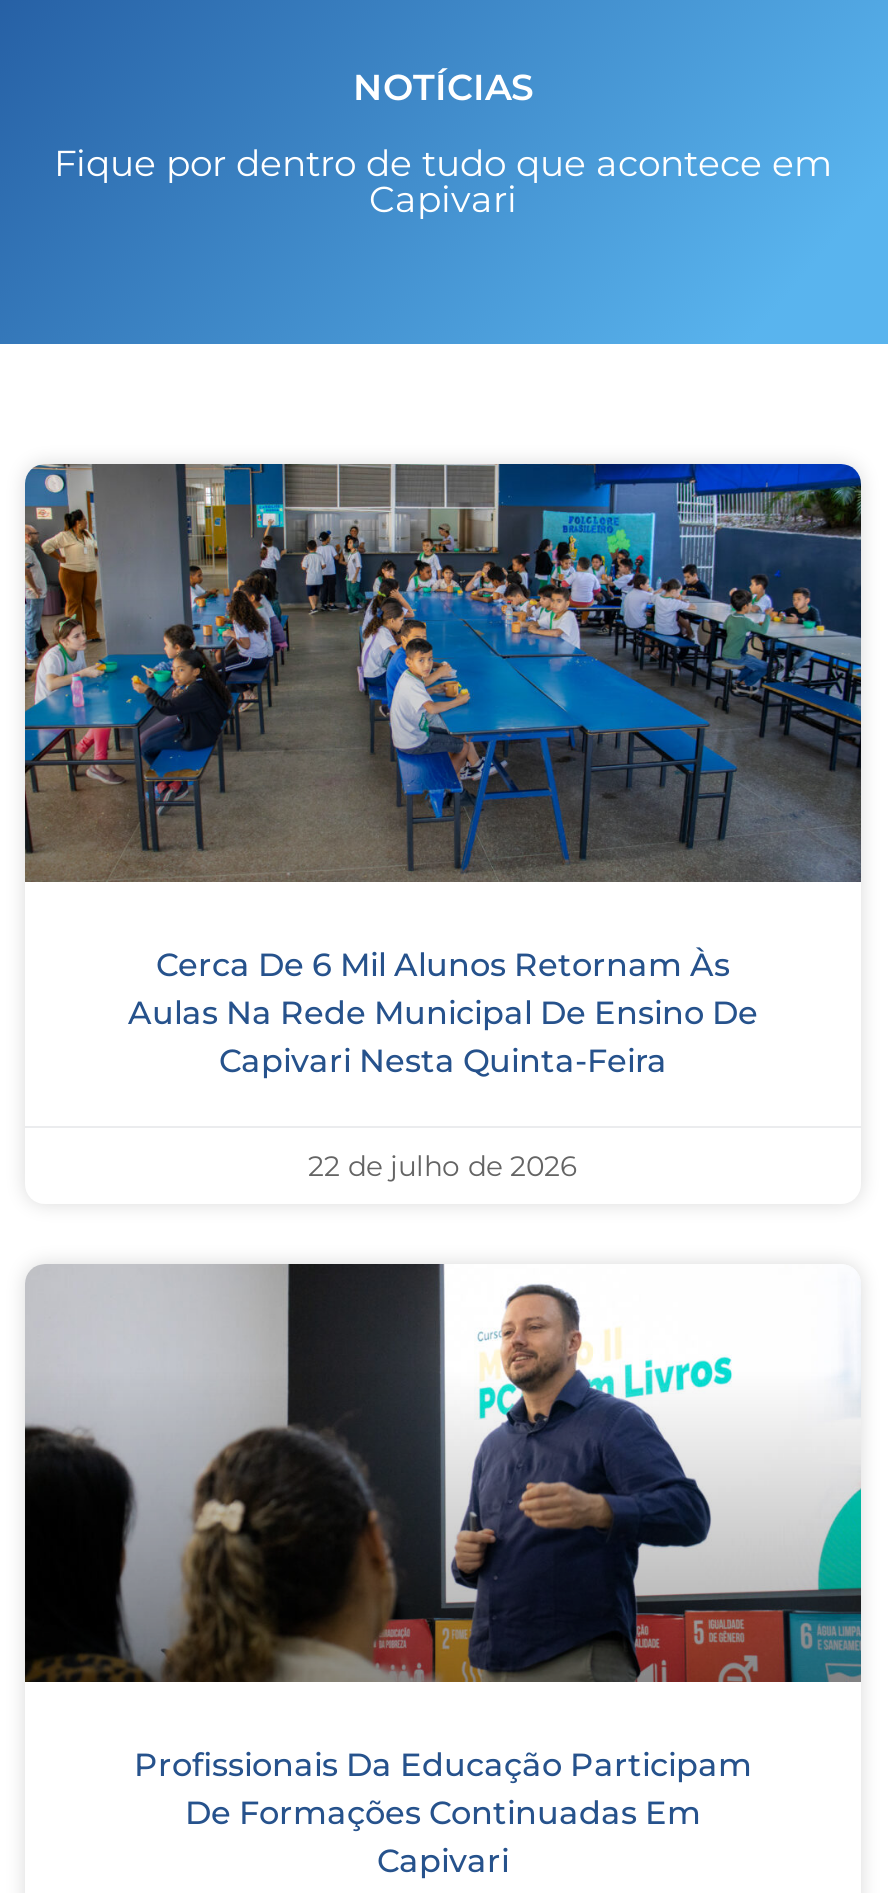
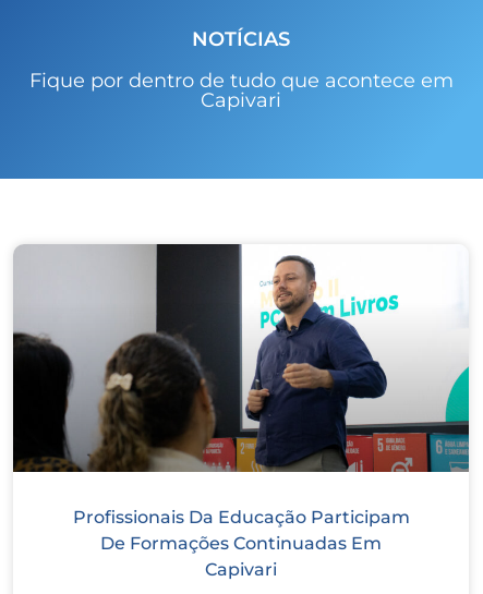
[23,462,863,1183] [image] | Cerca De 6 Mil Alunos Retornam Às | Aulas Na Rede Municipal De Ensino De | Capivari Nesta Quinta-Feira | 22 de julho de 2026 -> none

